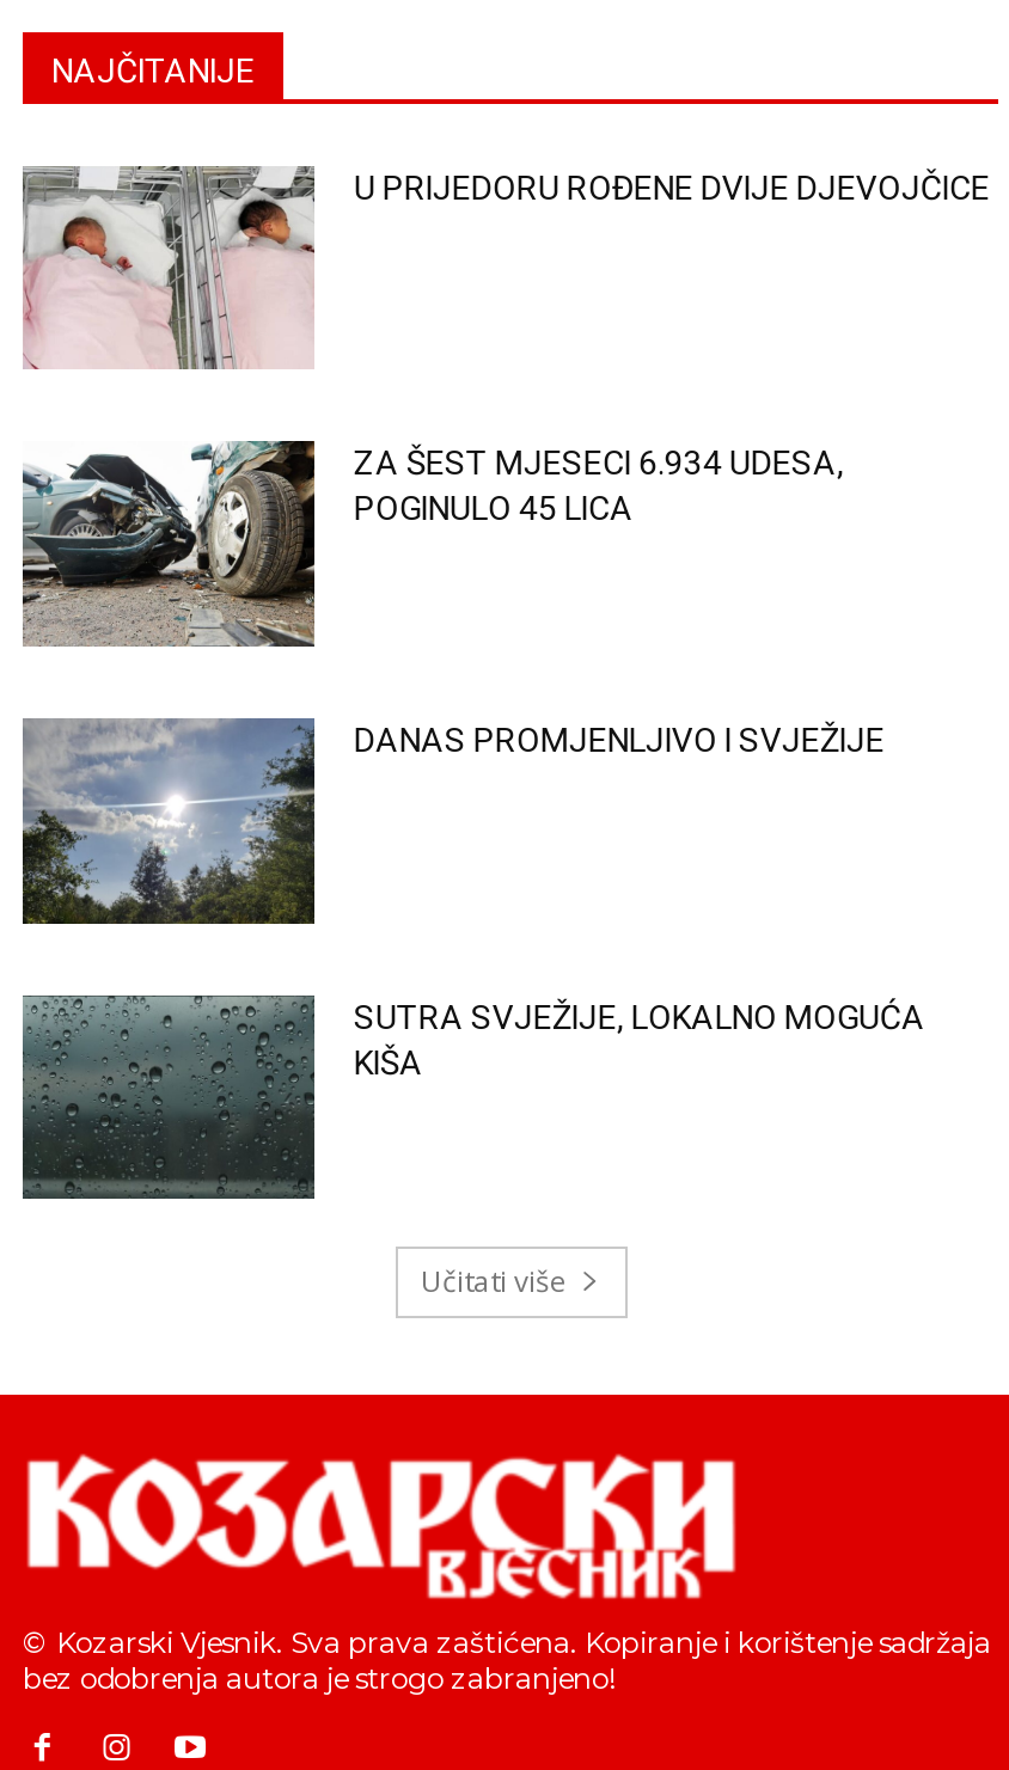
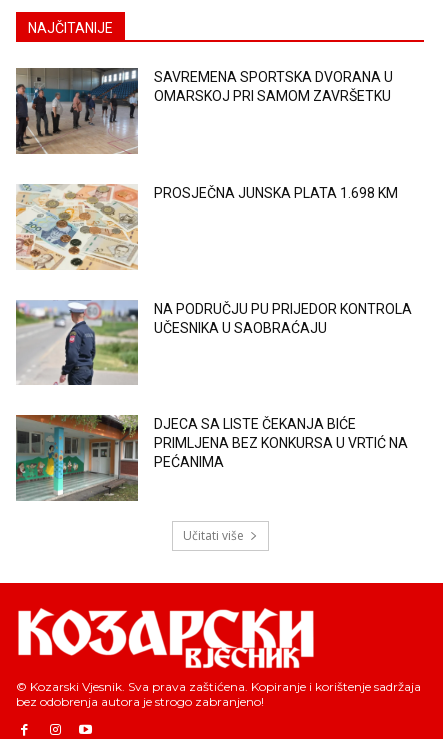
[23,164,990,369] [image] | U PRIJEDORU ROĐENE DVIJE DJEVOJČICE -> [15,67,393,154] [image] | SAVREMENA SPORTSKA DVORANA U | OMARSKOJ PRI SAMOM ZAVRŠETKU
[20,439,844,649] [image] | ZA ŠEST MJESECI 6.934 UDESA, | POGINULO 45 LICA -> [16,183,398,270] [image] | PROSJEČNA JUNSKA PLATA 1.698 KM
[20,718,884,926] [image] | DANAS PROMJENLJIVO I SVJEŽIJE -> [15,301,412,386] [image] | NA PODRUČJU PU PRIJEDOR KONTROLA | UČESNIKA U SAOBRAĆAJU
[25,993,925,1199] [image] | SUTRA SVJEŽIJE, LOKALNO MOGUĆA | KIŠA -> [16,414,408,501] [image] | DJECA SA LISTE ČEKANJA BIĆE | PRIMLJENA BEZ KONKURSA U VRTIĆ NA | PEĆANIMA

